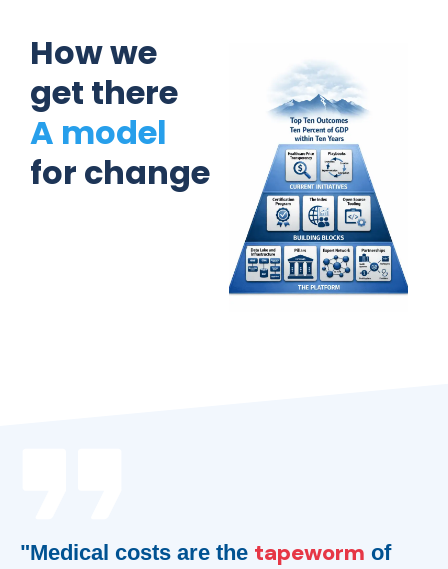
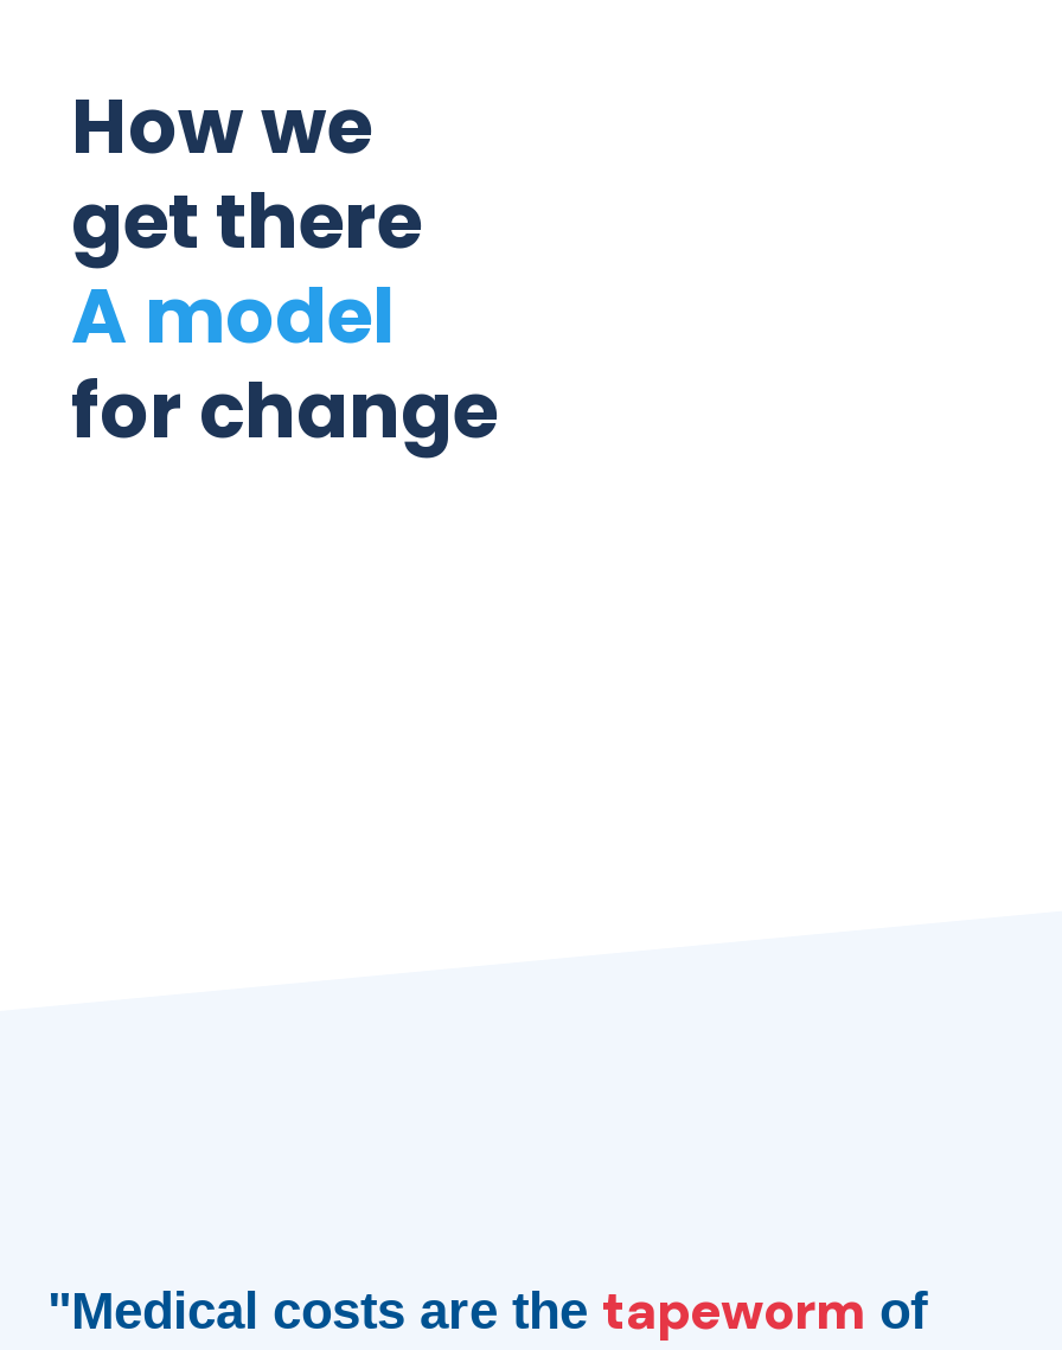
[228,65,409,295] [image] -> none

